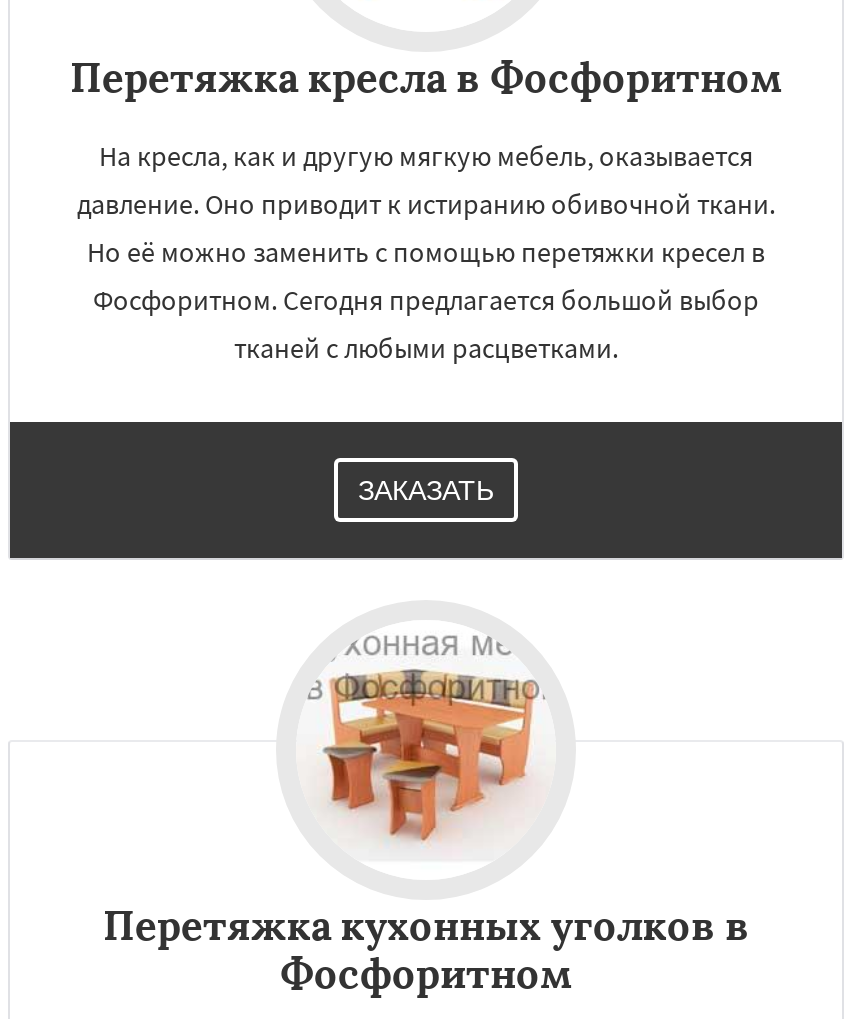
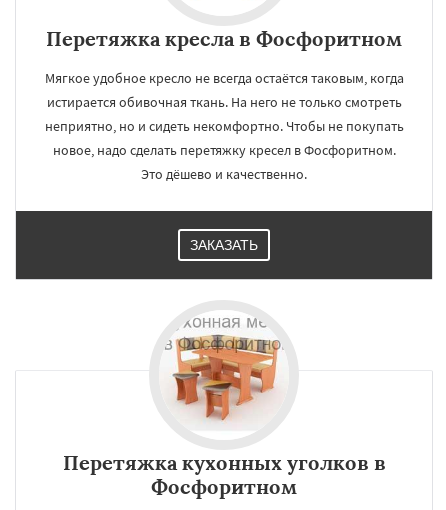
[77,138,775,366] На кресла, как и другую мягкую мебель, оказывается | давление. Оно приводит к истиранию обивочной ткани. | Но её можно заменить с помощью перетяжки кресел в | Фосфоритном. Сегодня предлагается большой выбор | тканей с любыми расцветками. -> [44,69,403,183] Мягкое удобное кресло не всегда остаётся таковым, когда | истирается обивочная ткань. На него не только смотреть | неприятно, но и сидеть некомфортно. Чтобы не покупать | новое, надо сделать перетяжку кресел в Фосфоритном. | Это дёшево и качественно.

